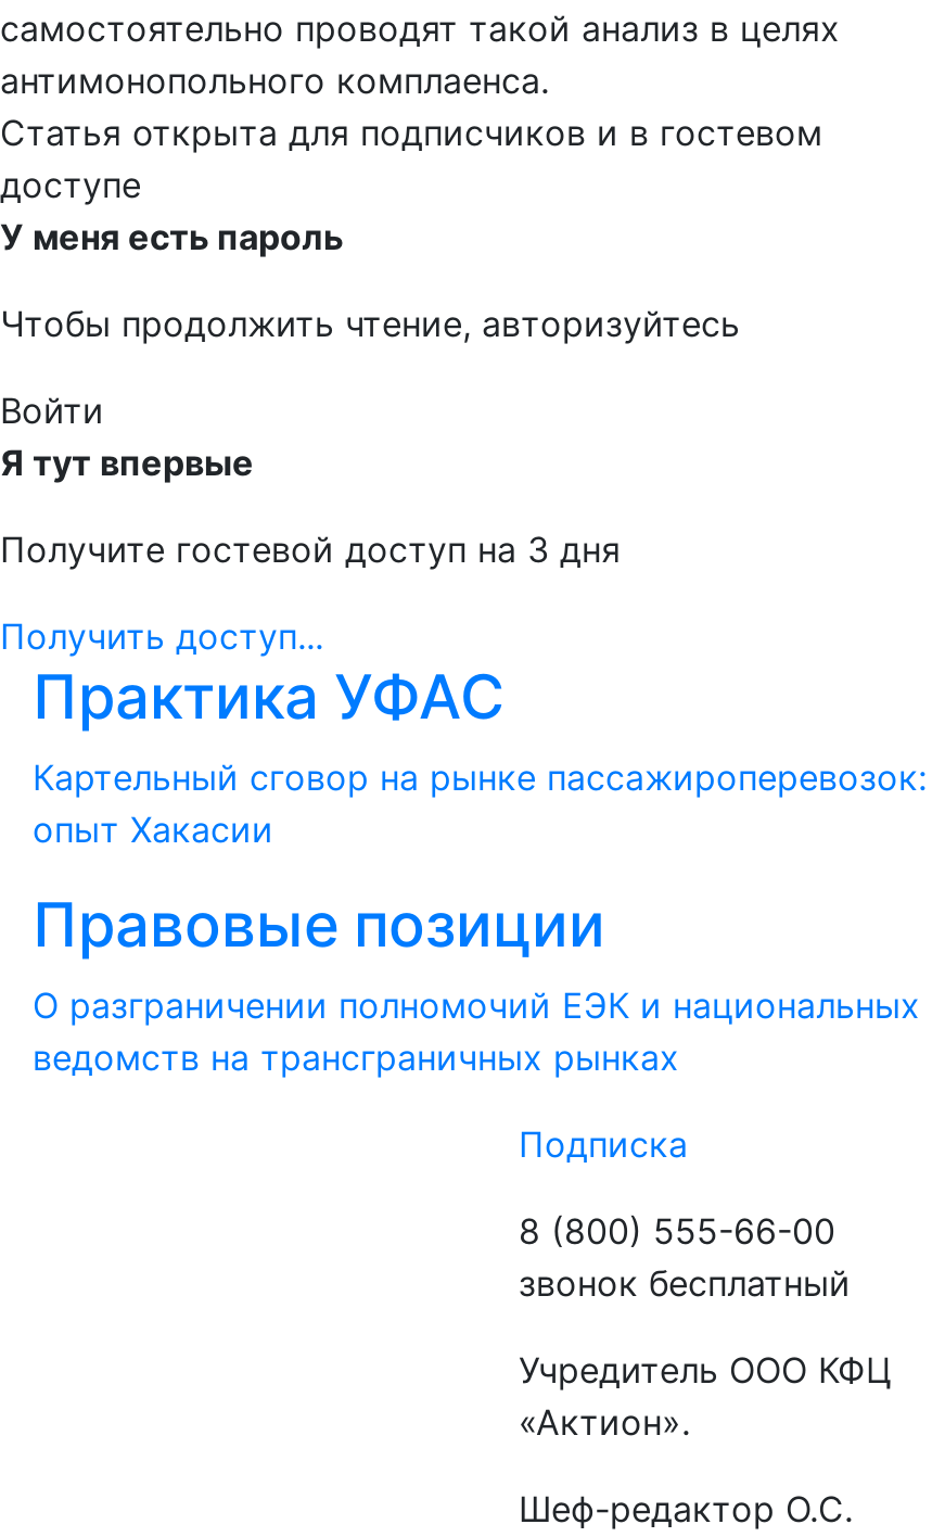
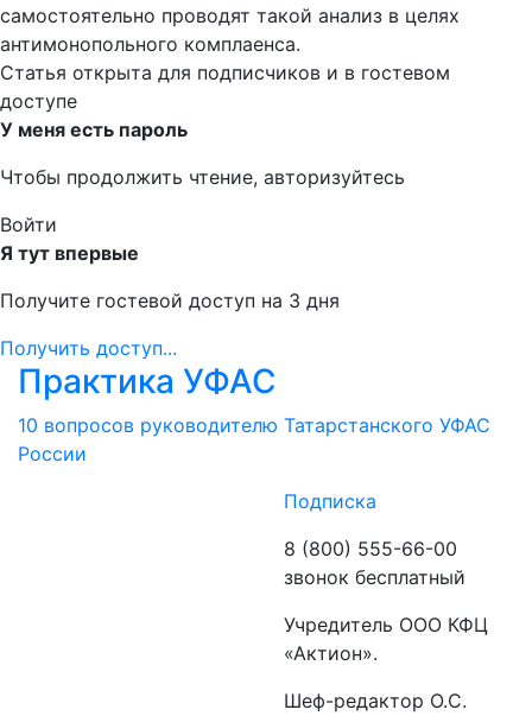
[33,755,927,1079] Картельный сговор на рынке пассажироперевозок: | опыт Хакасии | Правовые позиции | О разграничении полномочий ЕЭК и национальных | ведомств на трансграничных рынках -> [18,413,490,465] 10 вопросов руководителю Татарстанского УФАС | России

